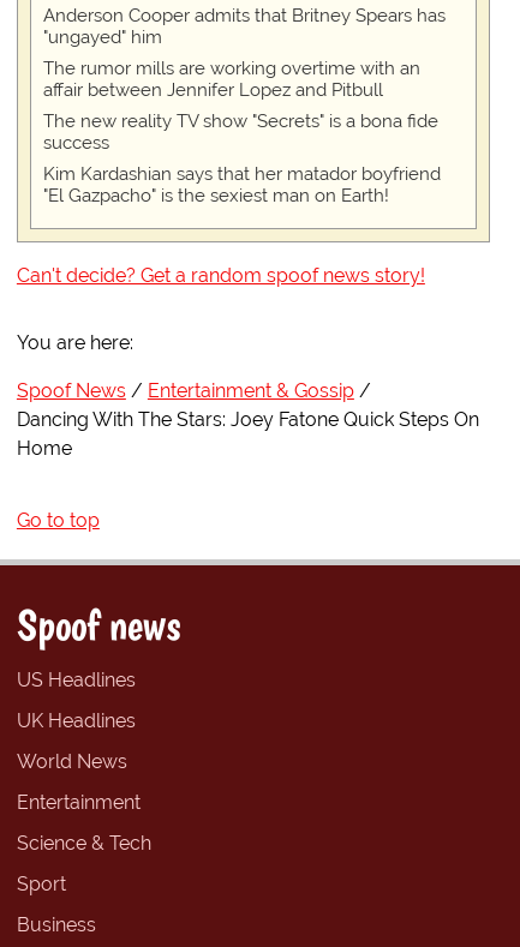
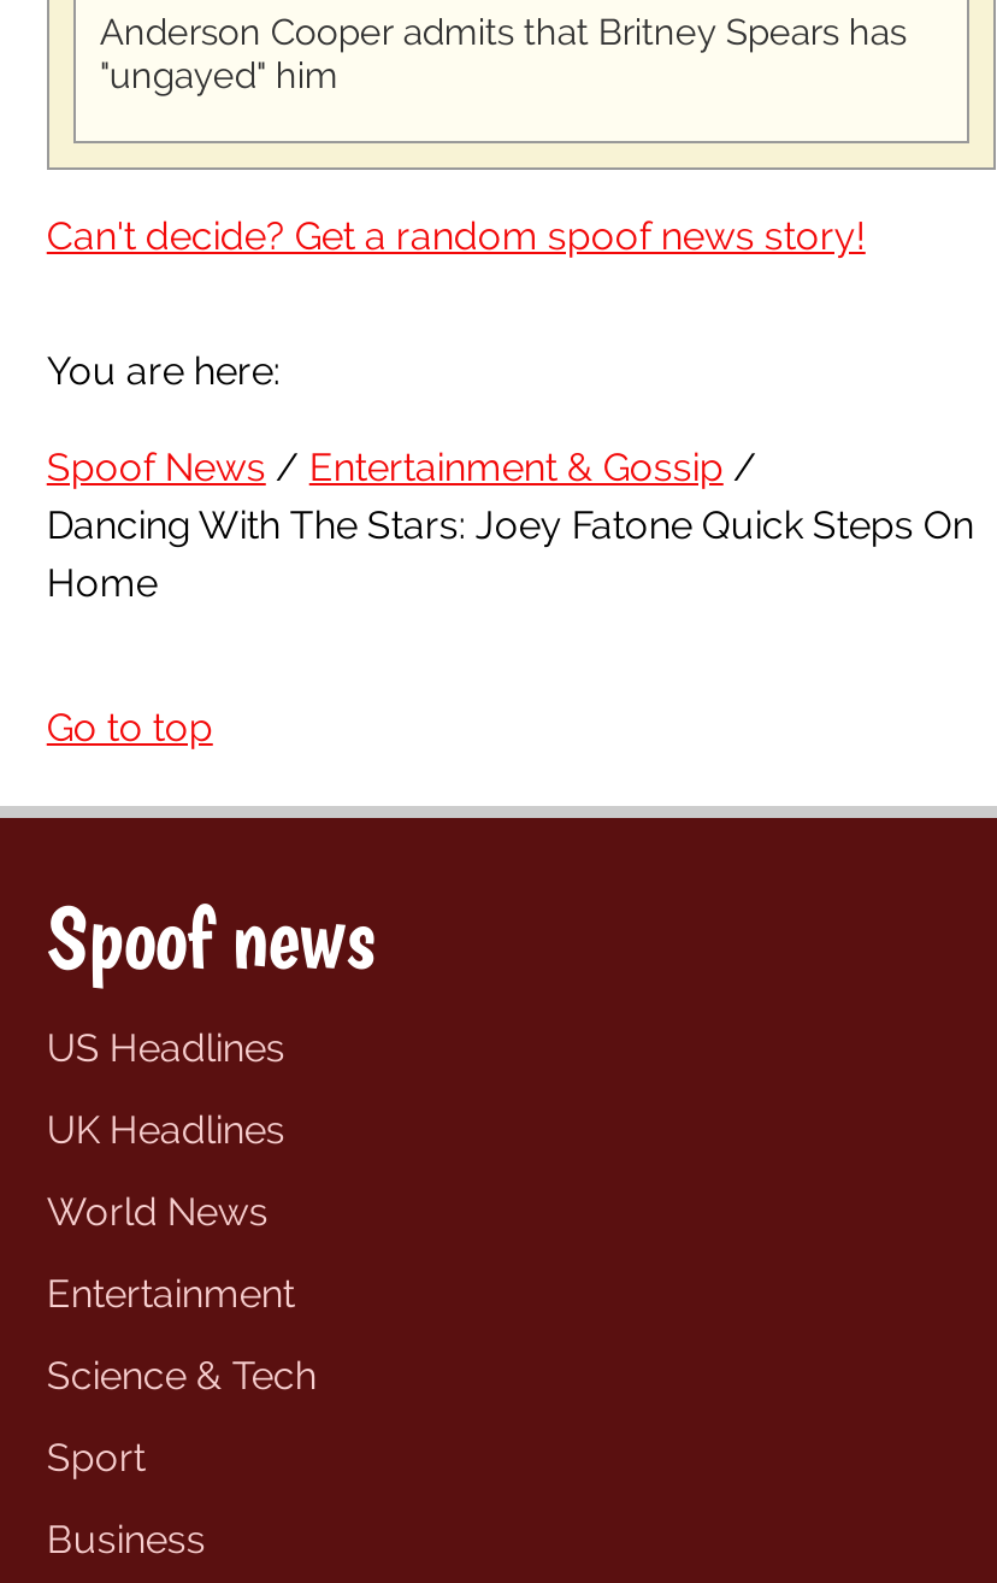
[43,58,441,207] The rumor mills are working overtime with an | affair between Jennifer Lopez and Pitbull | The new reality TV show "Secrets" is a bona fide | success | Kim Kardashian says that her matador boyfriend | "El Gazpacho" is the sexiest man on Earth! -> none

